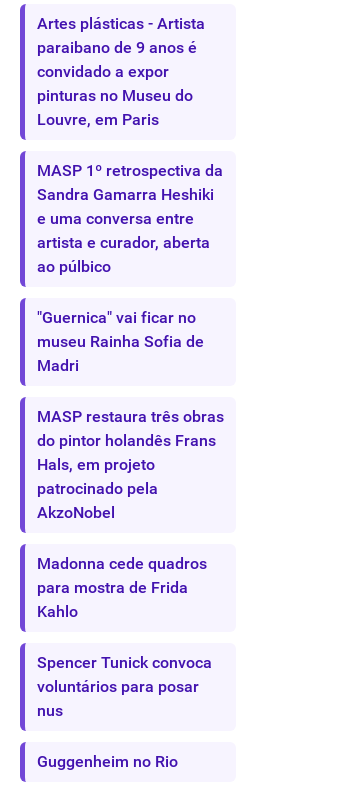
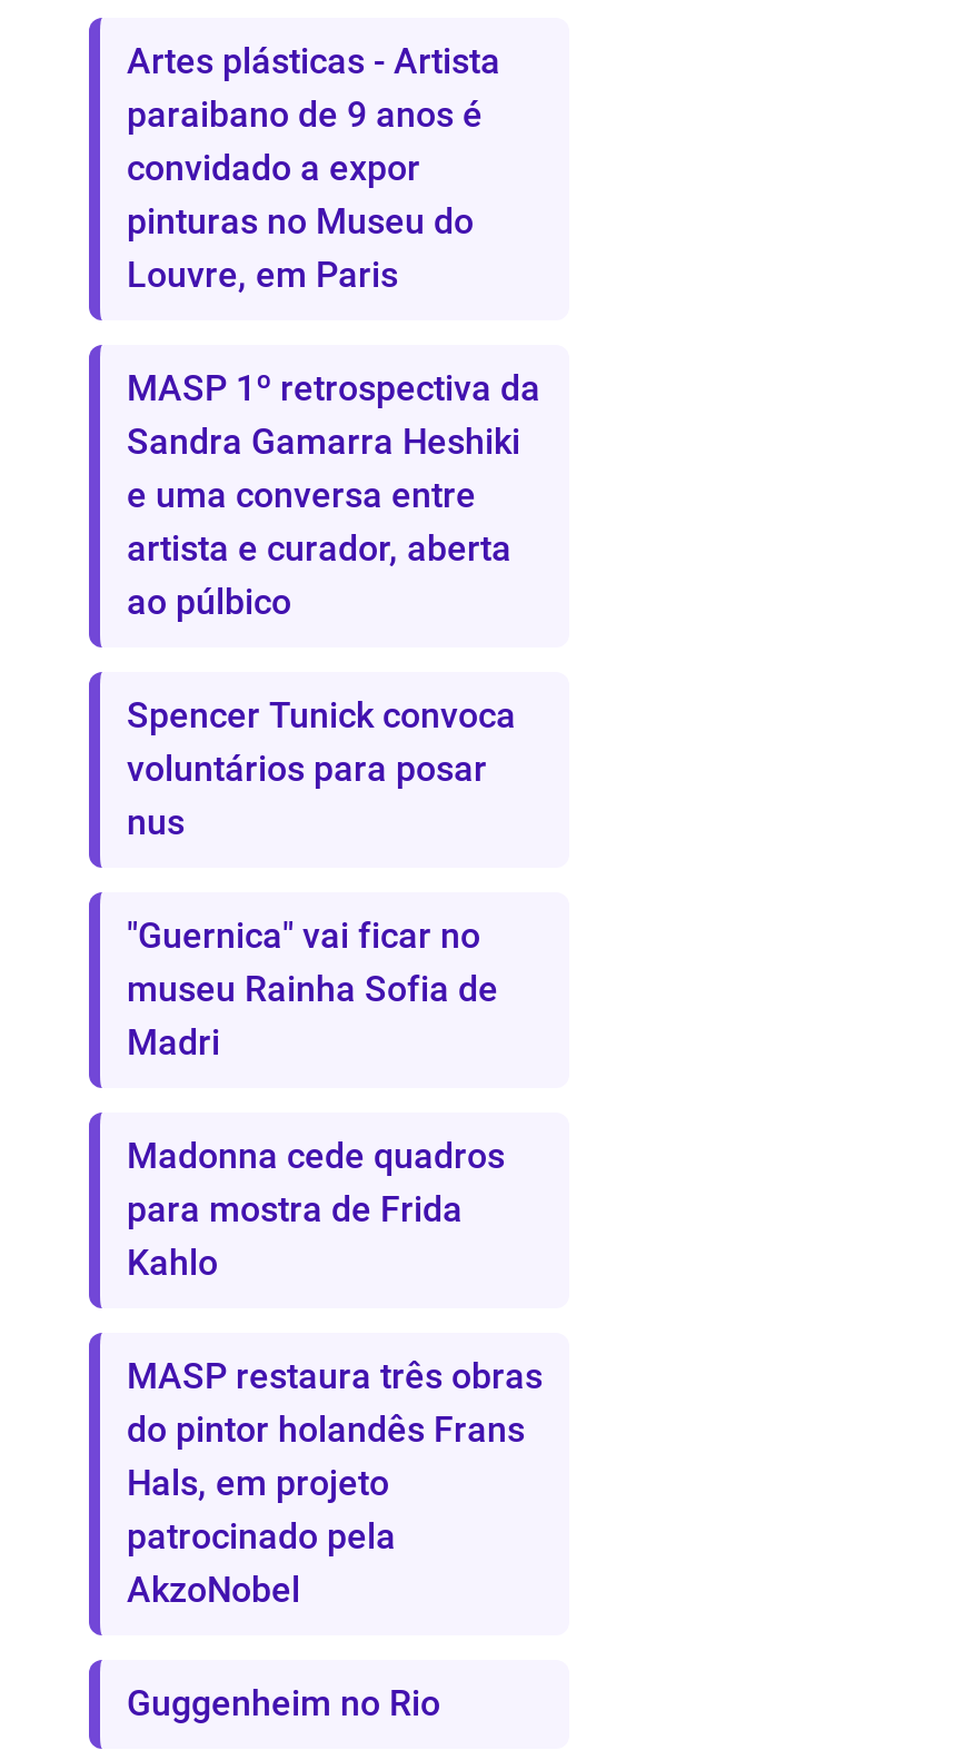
moved [37,308,204,375] -> [127,915,498,1064]: "Guernica" vai ficar no | museu Rainha Sofia de | Madri
moved [37,407,224,522] -> [127,1356,543,1612]: MASP restaura três obras | do pintor holandês Frans | Hals, em projeto | patrocinado pela | AkzoNobel
moved [37,554,207,621] -> [127,1136,505,1285]: Madonna cede quadros | para mostra de Frida | Kahlo
moved [37,653,212,720] -> [127,695,516,844]: Spencer Tunick convoca | voluntários para posar | nus

